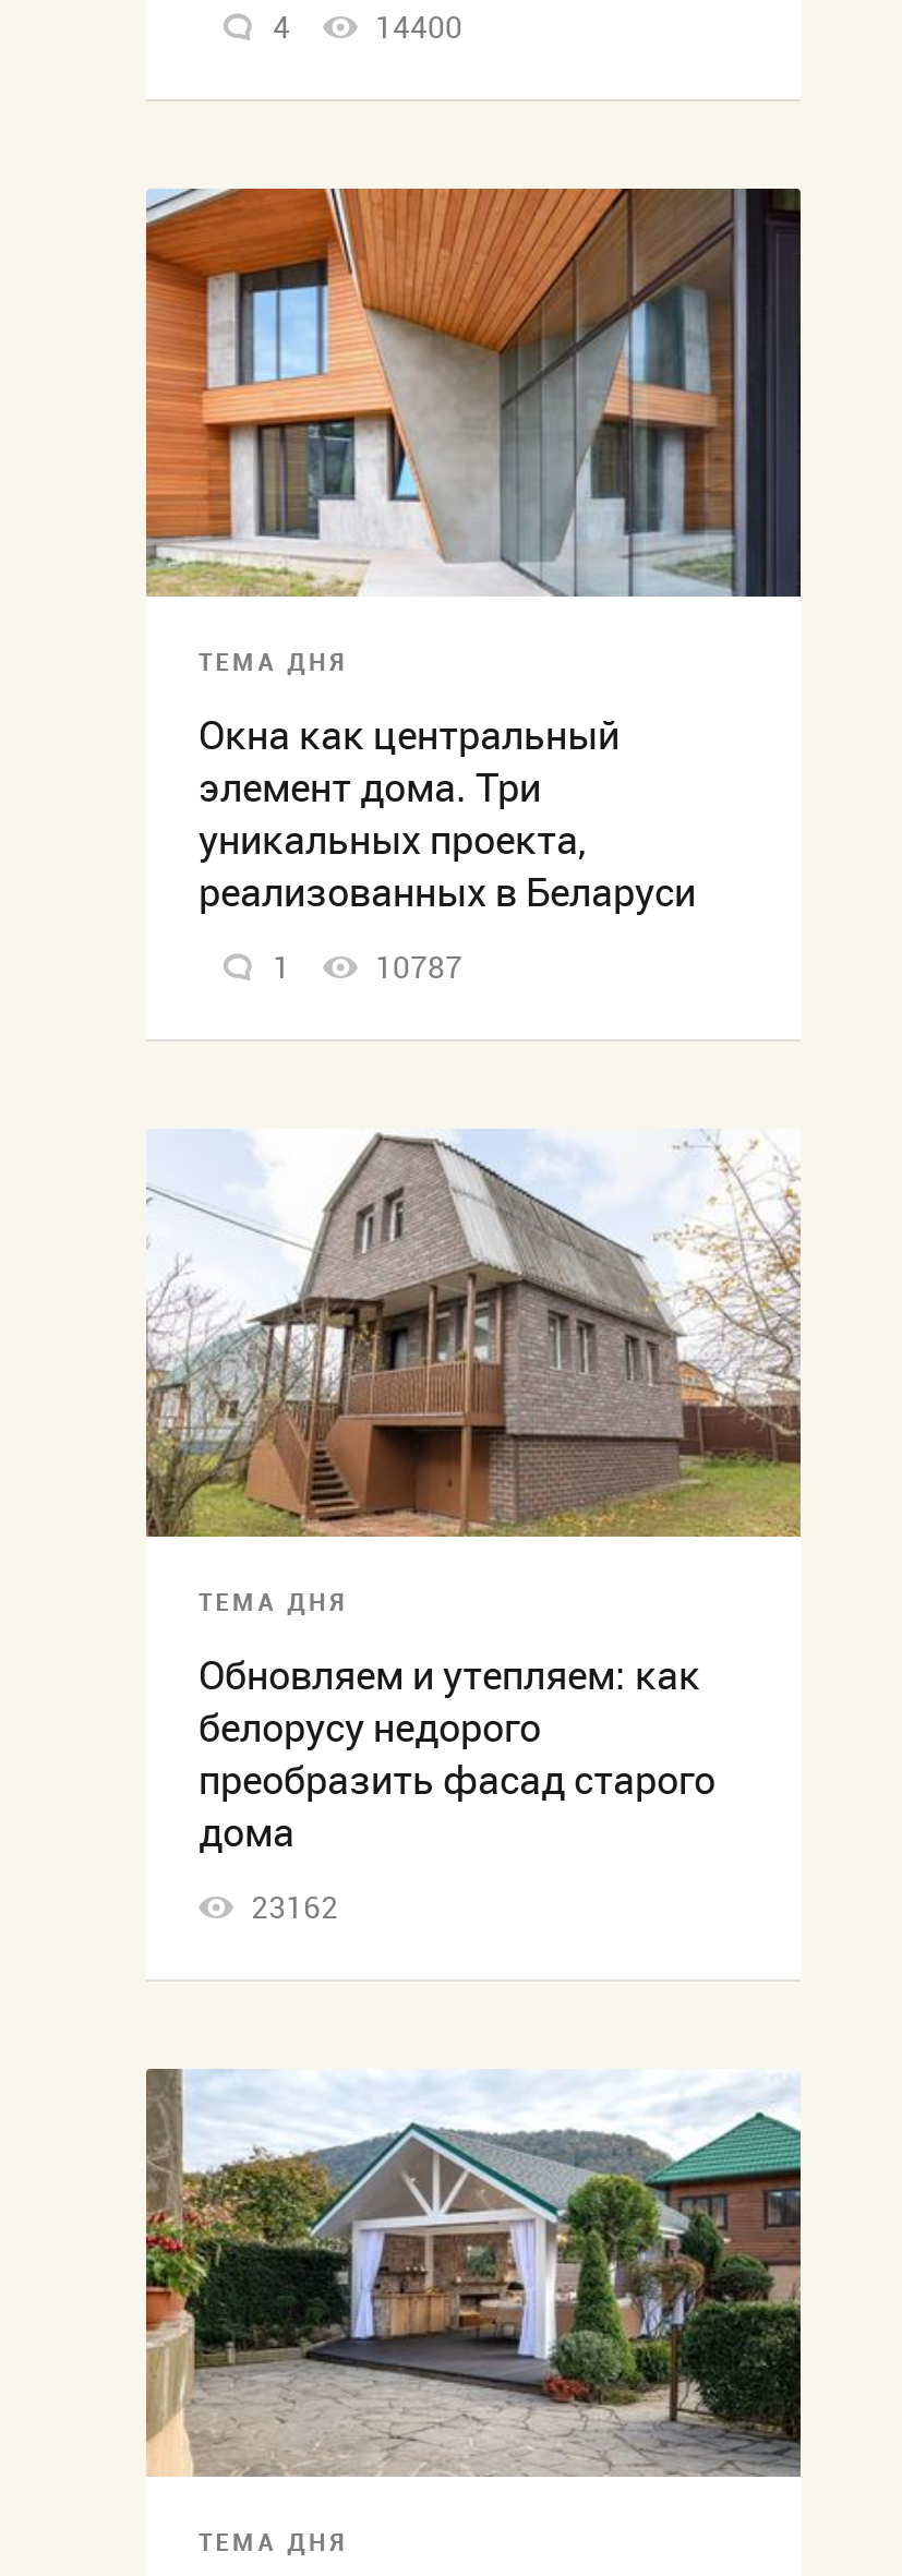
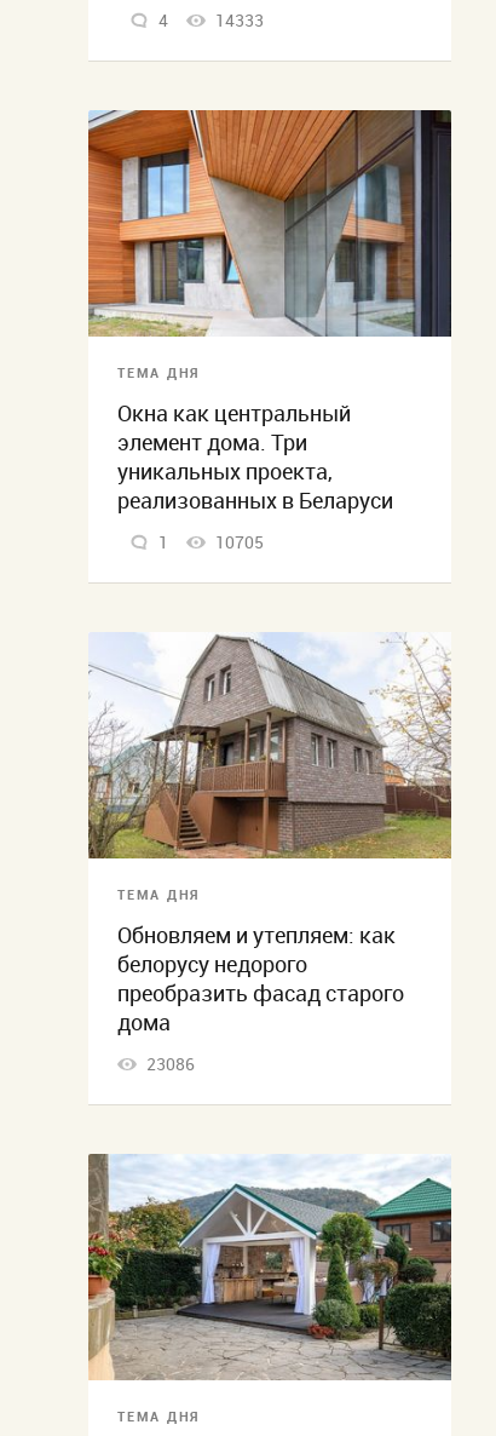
[375,10,462,45] 14400 -> [215,11,264,30] 14333
[375,950,462,985] 10787 -> [215,533,264,552] 10705
[251,1890,338,1925] 23162 -> [146,1055,195,1074] 23086

